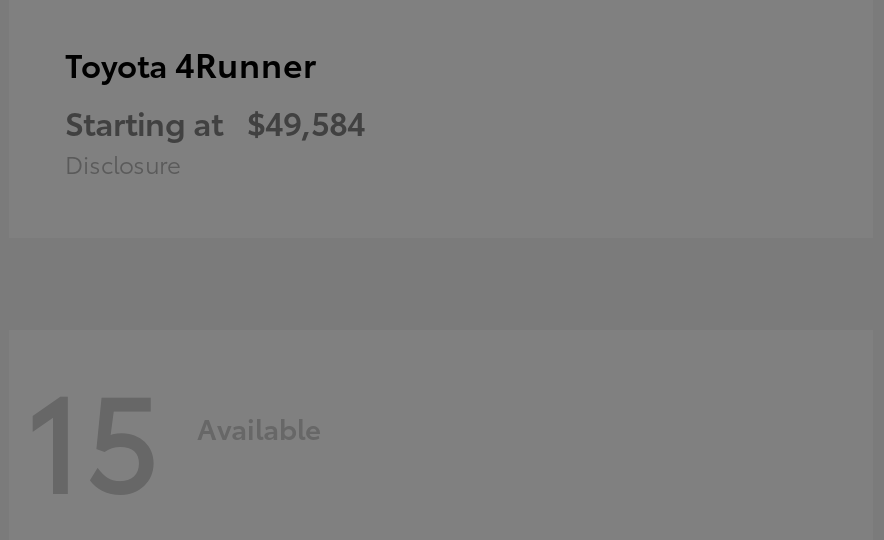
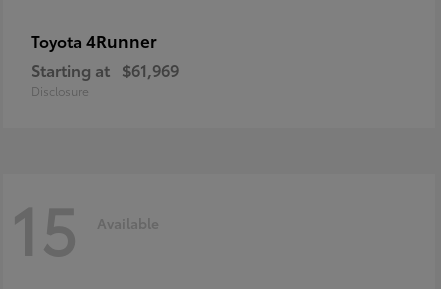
[65,98,365,144] Starting at $49,584 -> [31,58,179,81] Starting at $61,969

